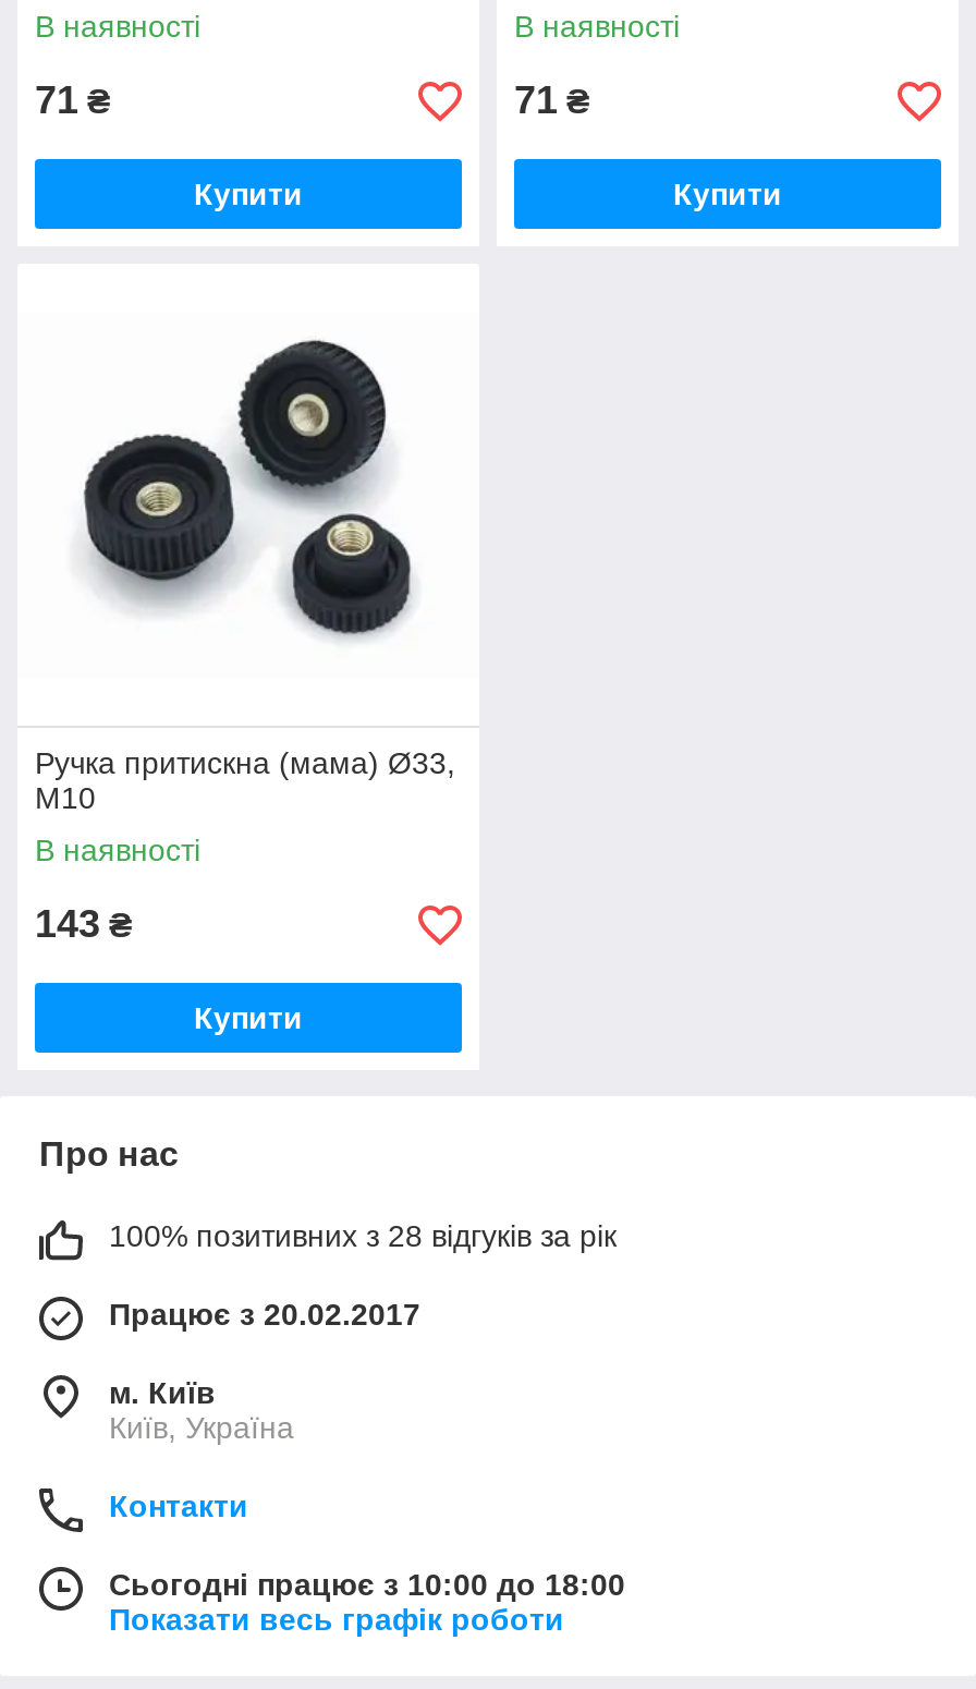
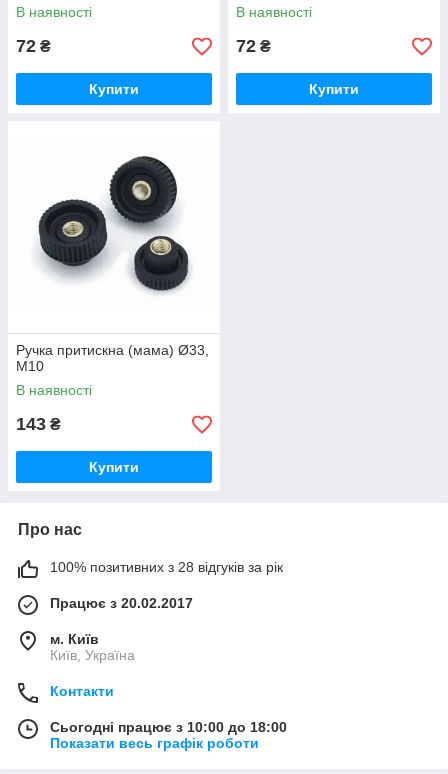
[35,78,111,122] 71 ₴ -> [16,36,51,56] 72 ₴
[514,78,590,122] 71 ₴ -> [236,36,271,56] 72 ₴

